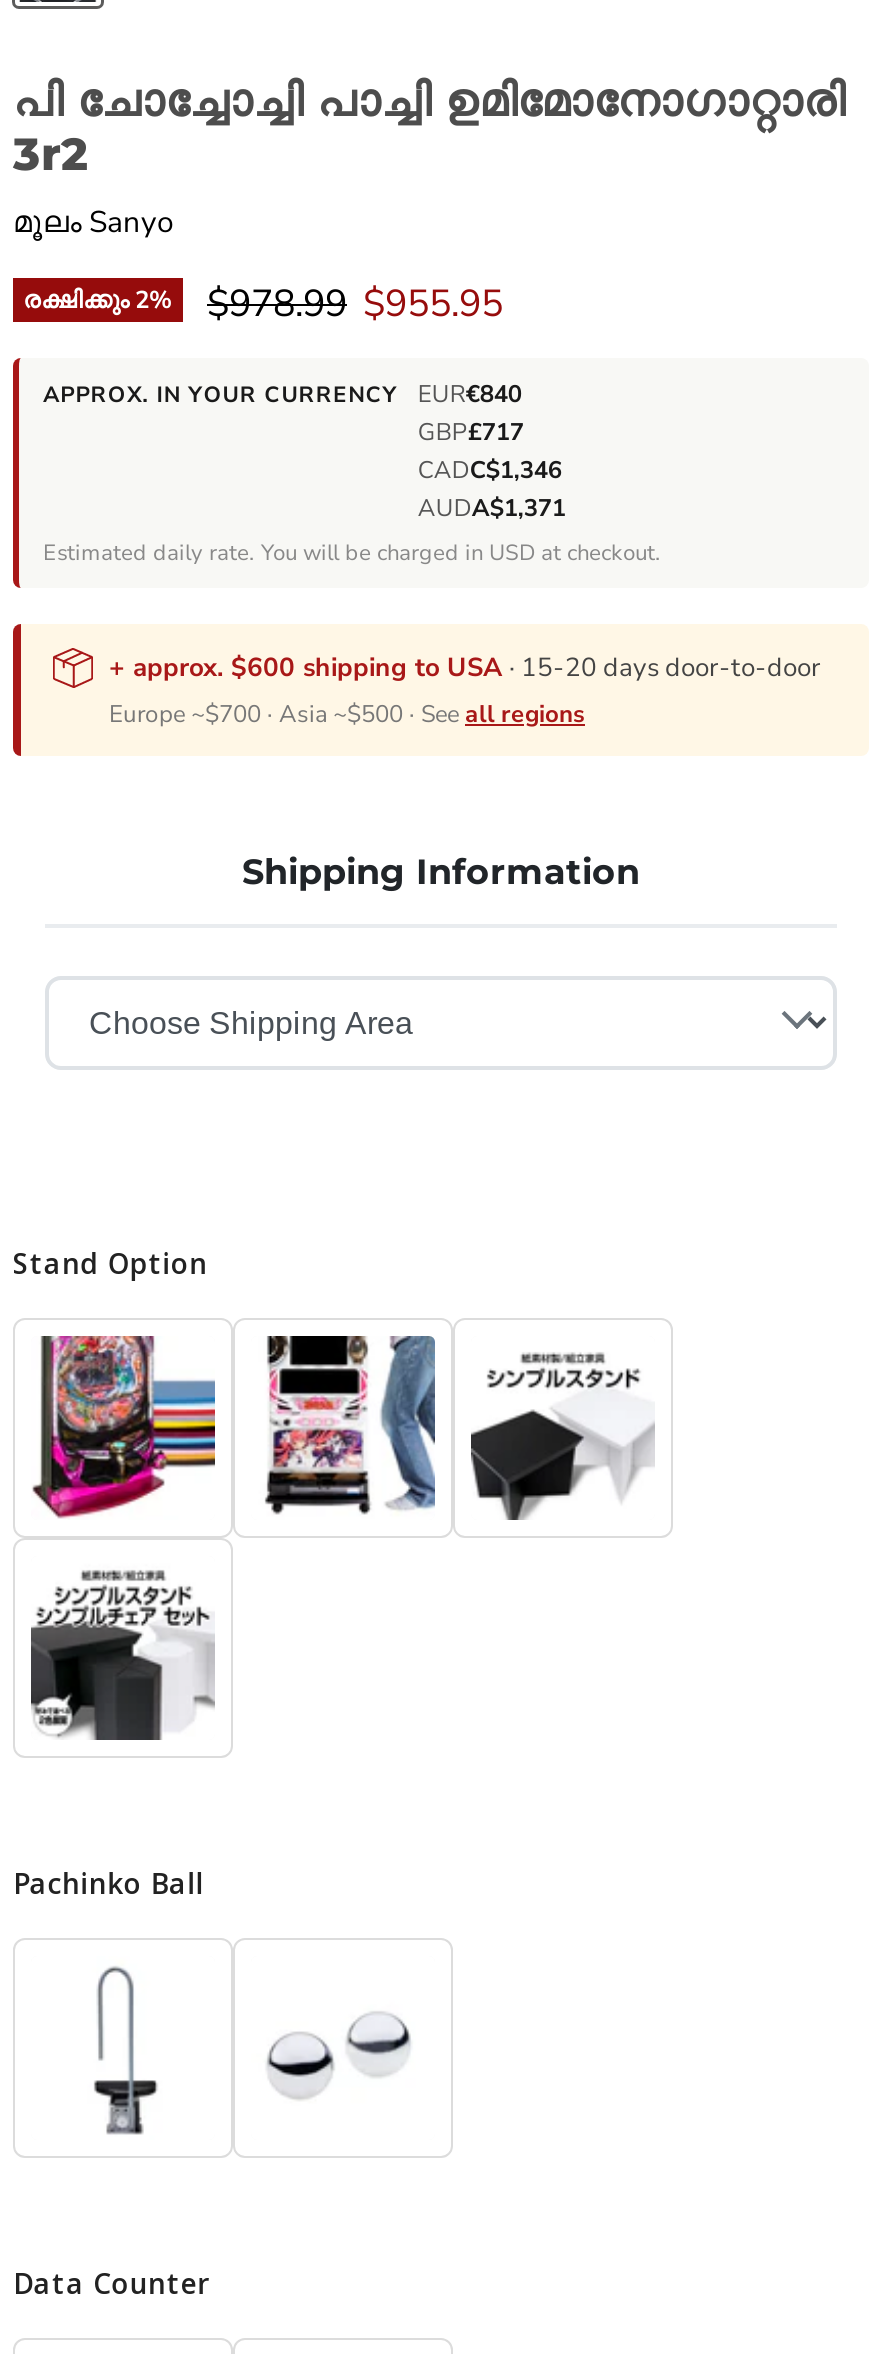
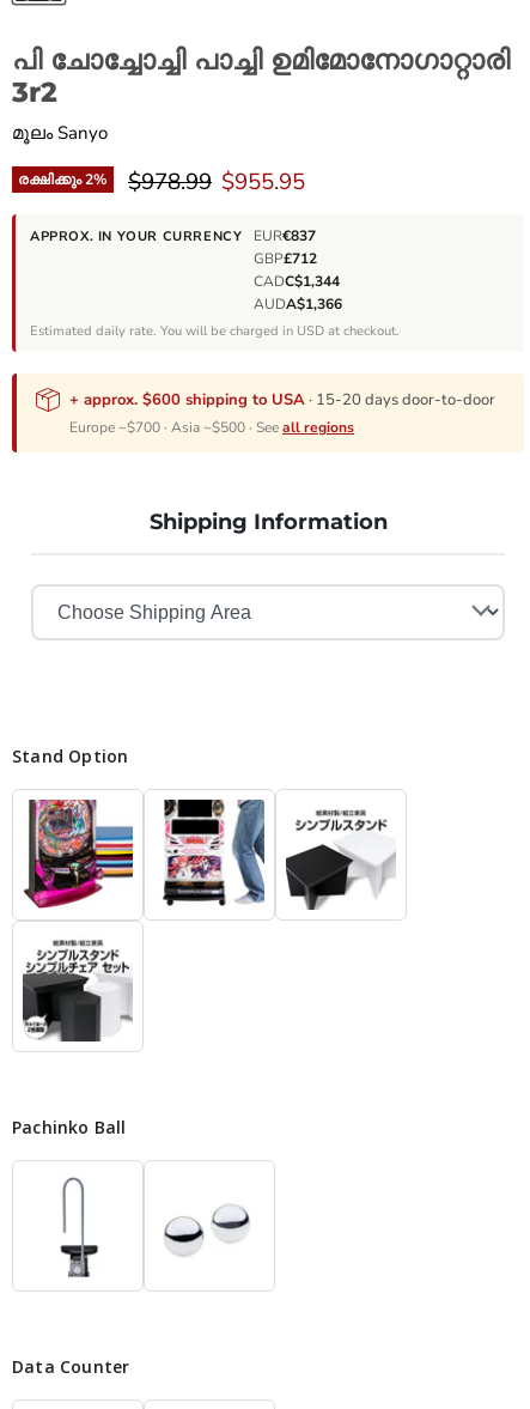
[43,378,522,410] APPROX. IN YOUR CURRENCY EUR€840 -> [30,226,316,245] APPROX. IN YOUR CURRENCY EUR€837
[418,416,524,448] GBP£717 -> [254,249,318,268] GBP£712
[418,454,562,486] CADC$1,346 -> [254,272,340,291] CADC$1,344
[418,492,566,524] AUDA$1,371 -> [254,294,343,314] AUDA$1,366

